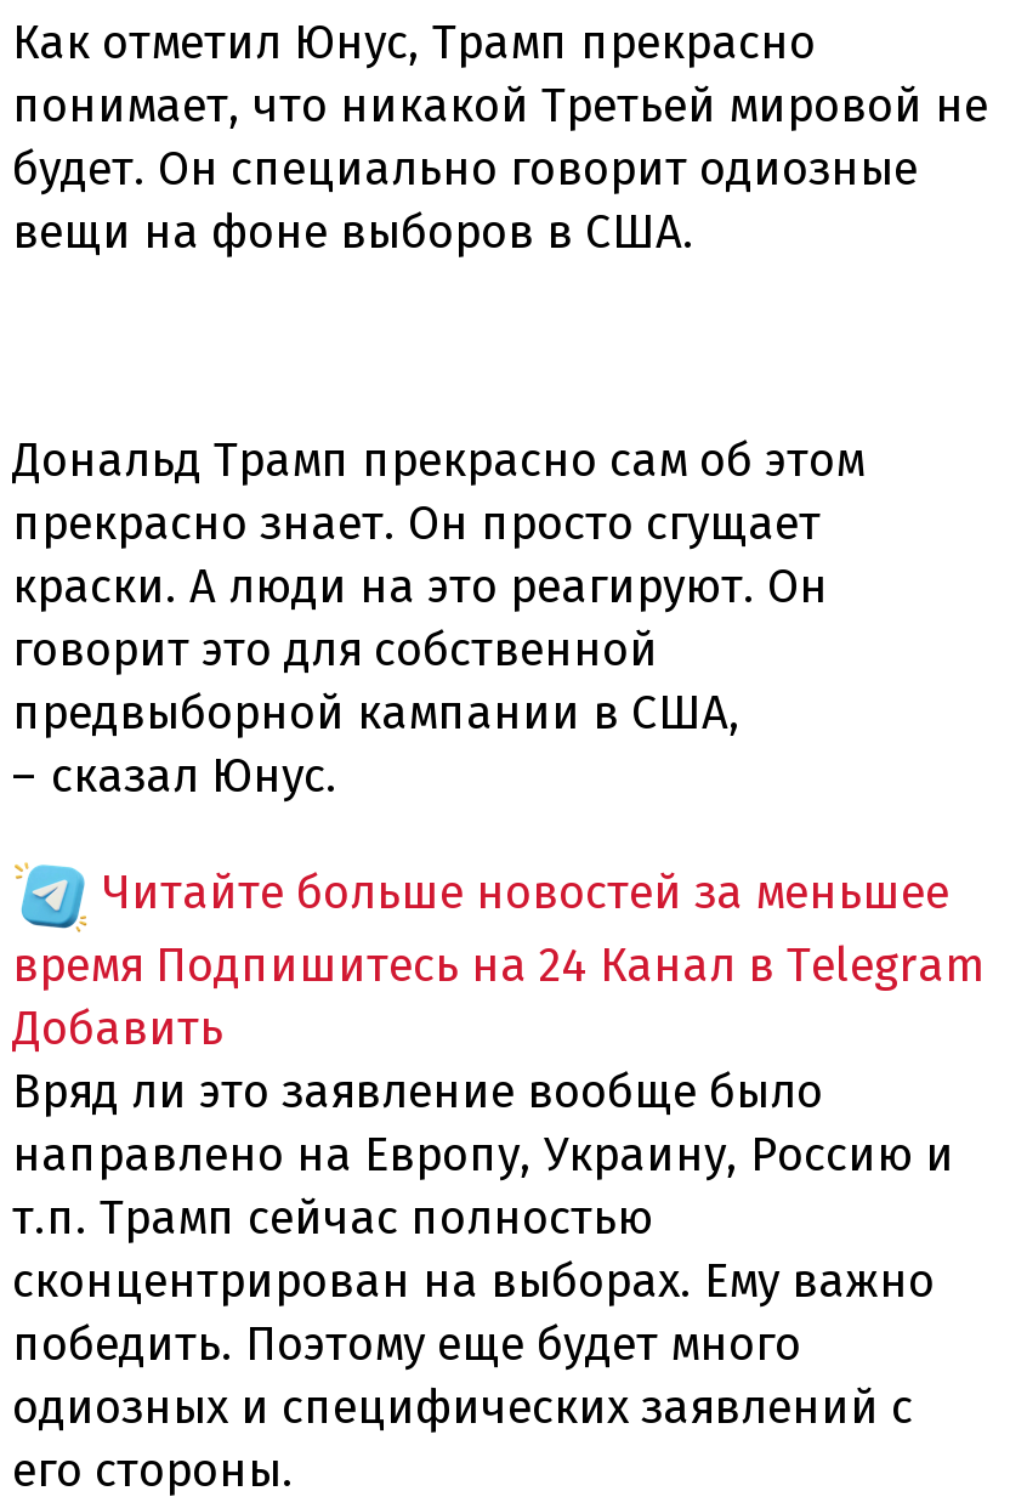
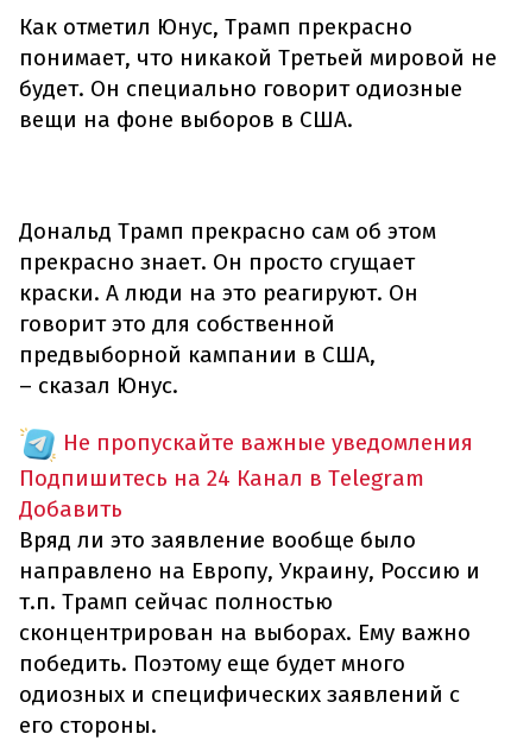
[12,864,983,992] Читайте больше новостей за меньшее | время Подпишитесь на 24 Канал в Telegram -> [19,428,473,491] Не пропускайте важные уведомления | Подпишитесь на 24 Канал в Telegram

